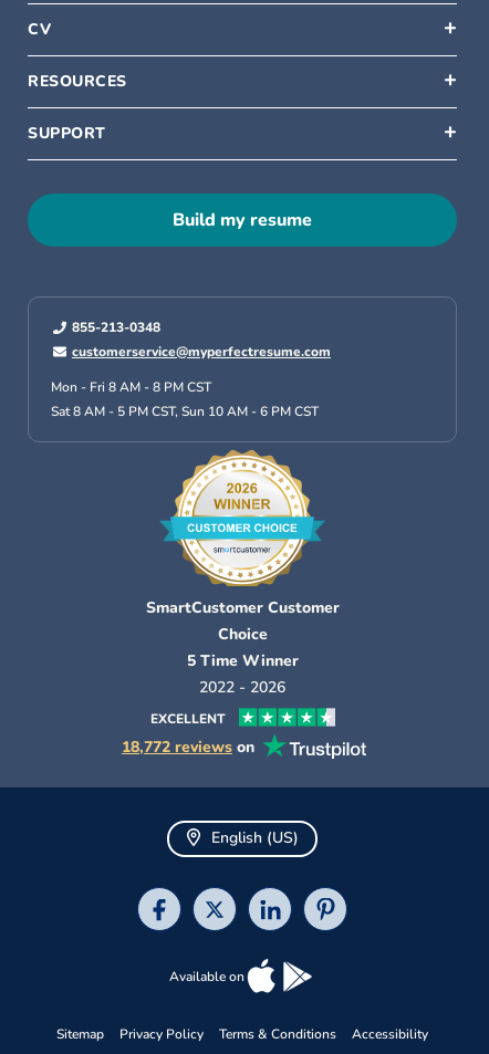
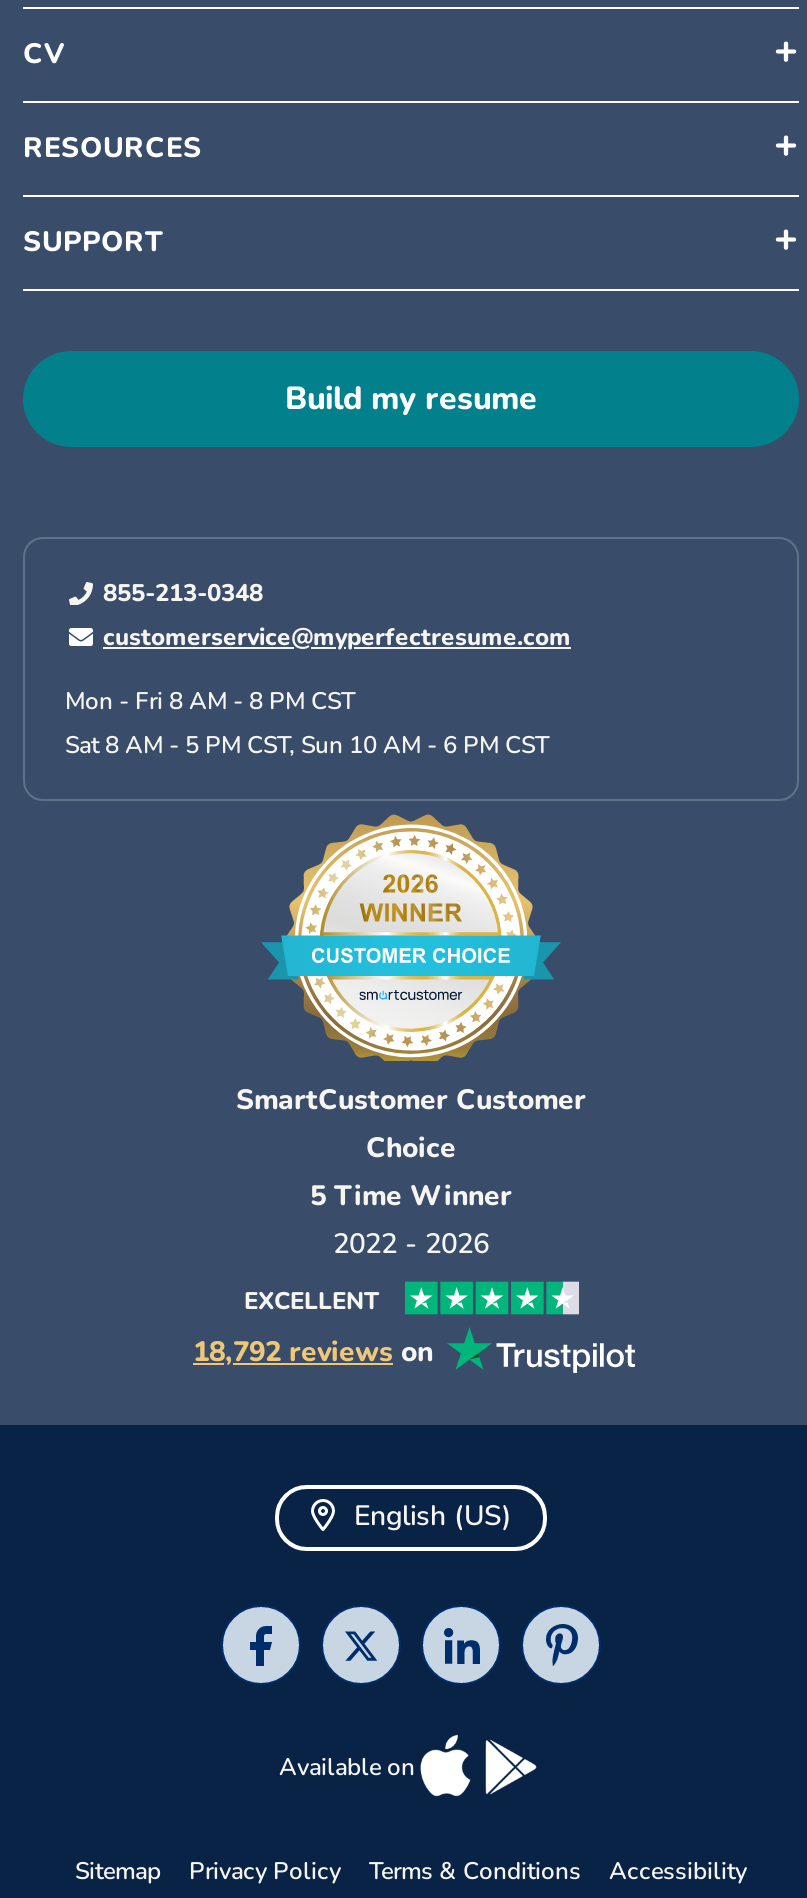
[122,736,254,757] 18,772 reviews on -> [193,1332,433,1370] 18,792 reviews on

